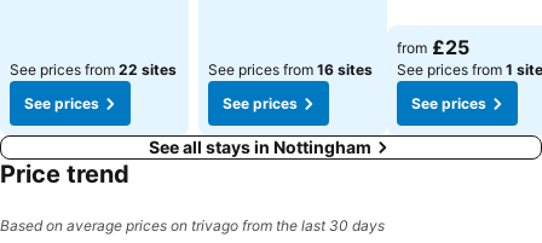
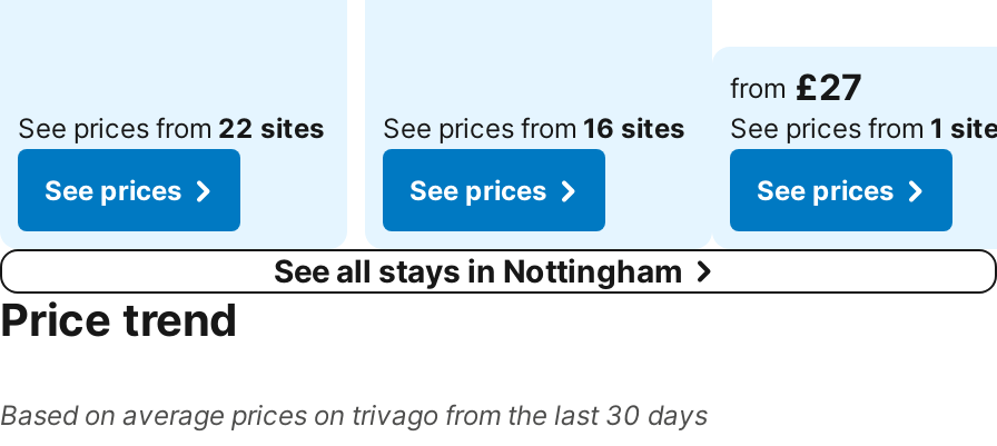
[397,35,469,59] from £25 -> [730,65,863,109] from £27

